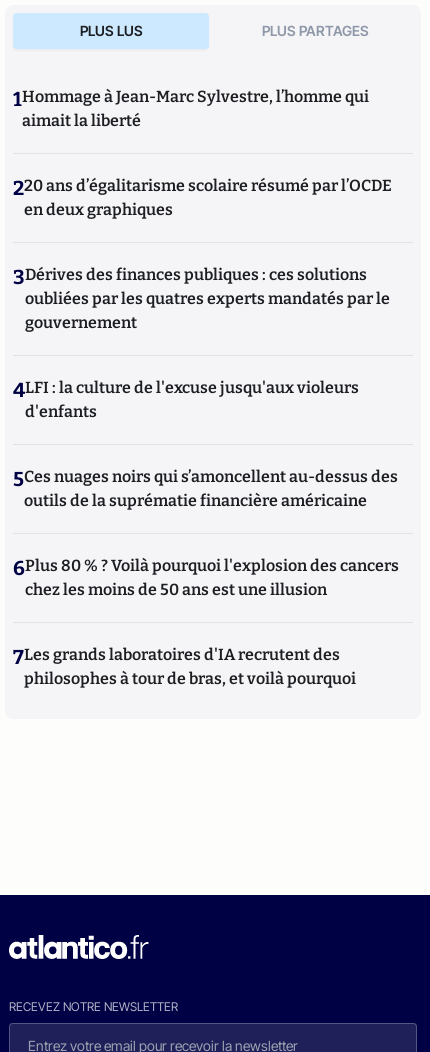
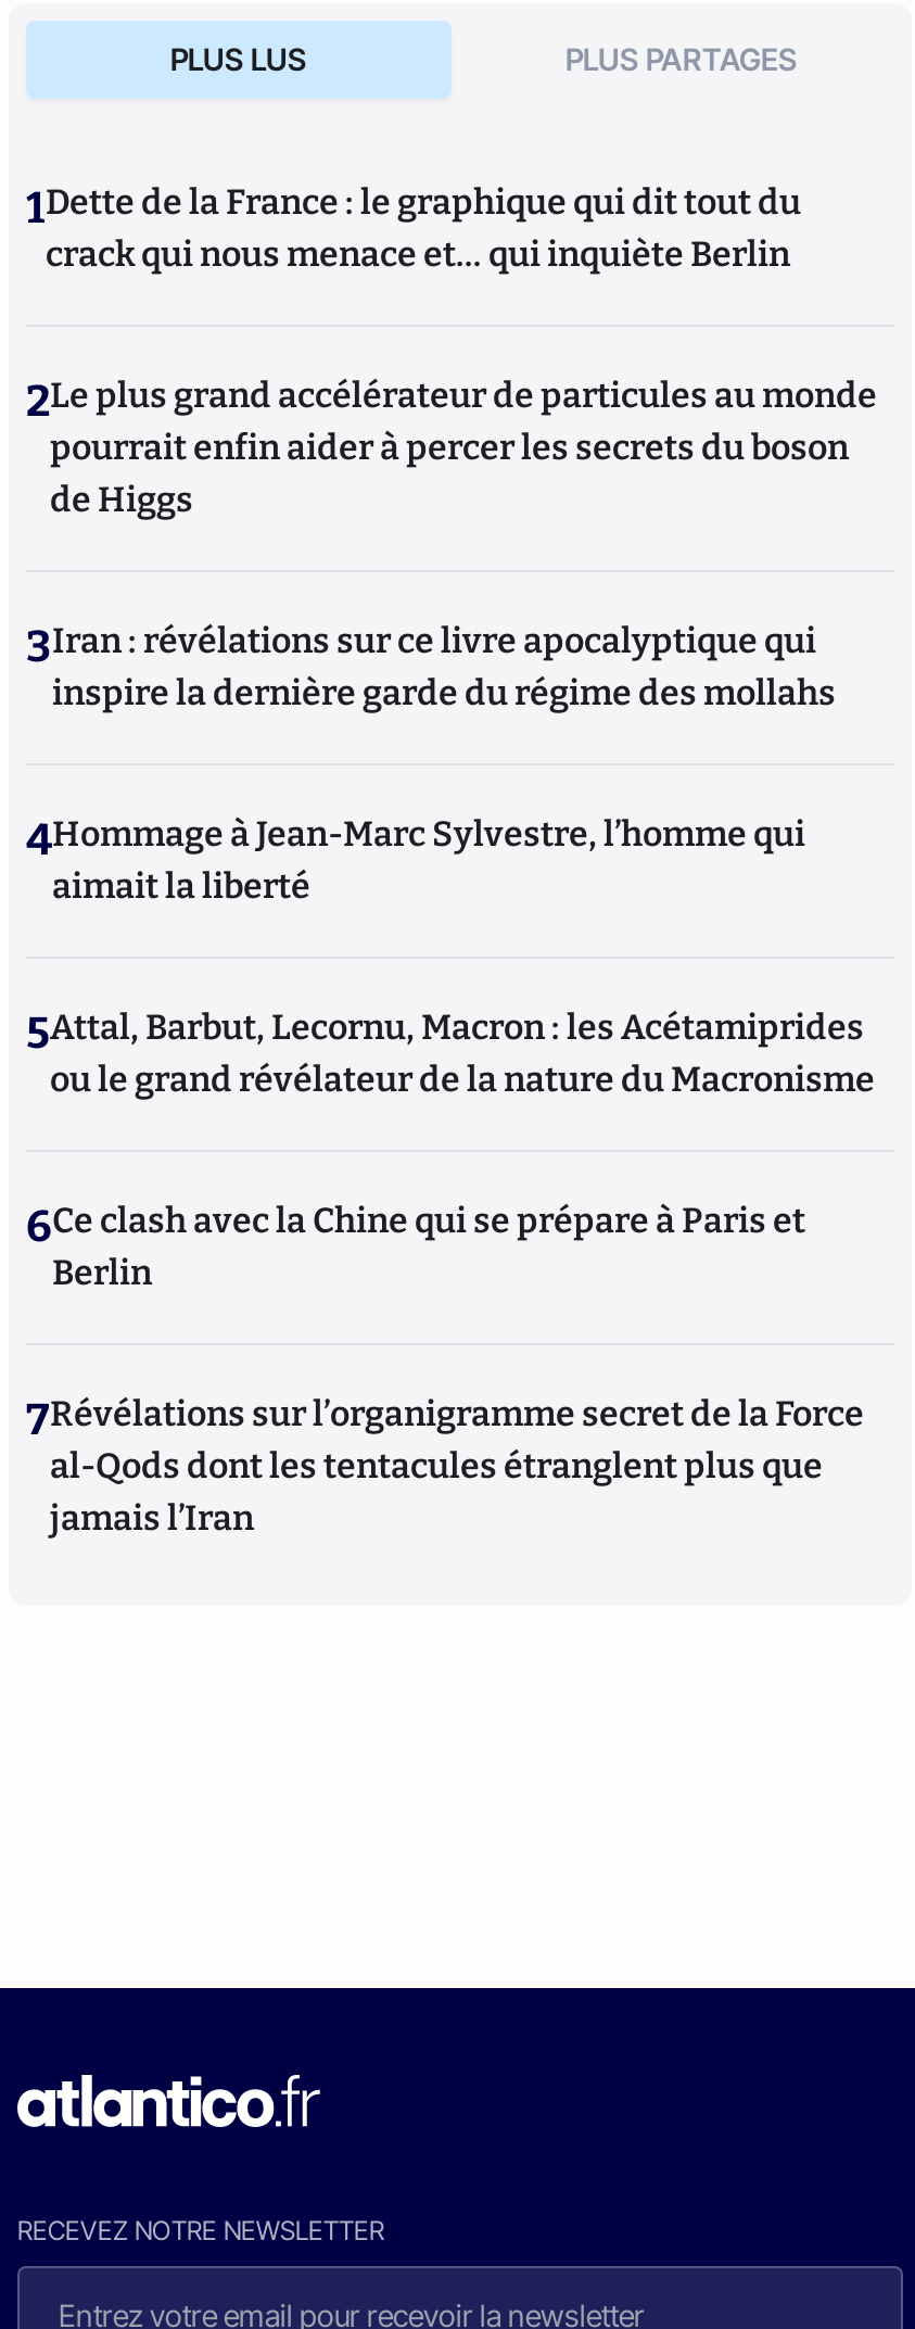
[13,87,369,111] 1Hommage à Jean-Marc Sylvestre, l’homme qui -> [26,182,877,866] 1Dette de la France : le graphique qui dit tout du | crack qui nous menace et… qui inquiète Berlin | 2Le plus grand accélérateur de particules au monde | pourrait enfin aider à percer les secrets du boson | de Higgs | 3Iran : révélations sur ce livre apocalyptique qui | inspire la dernière garde du régime des mollahs | 4Hommage à Jean-Marc Sylvestre, l’homme qui
moved [22,111,141,130] -> [52,866,310,907]: aimait la liberté
[13,176,399,688] 220 ans d’égalitarisme scolaire résumé par l’OCDE | en deux graphiques | 3Dérives des finances publiques : ces solutions | oubliées par les quatres experts mandatés par le | gouvernement | 4LFI : la culture de l'excuse jusqu'aux violeurs | d'enfants | 5Ces nuages noirs qui s’amoncellent au-dessus des | outils de la suprématie financière américaine | 6Plus 80 % ? Voilà pourquoi l'explosion des cancers | chez les moins de 50 ans est une illusion | 7Les grands laboratoires d'IA recrutent des | philosophes à tour de bras, et voilà pourquoi -> [26,1007,875,1539] 5Attal, Barbut, Lecornu, Macron : les Acétamiprides | ou le grand révélateur de la nature du Macronisme | 6Ce clash avec la Chine qui se prépare à Paris et | Berlin | 7Révélations sur l’organigramme secret de la Force | al-Qods dont les tentacules étranglent plus que | jamais l’Iran

